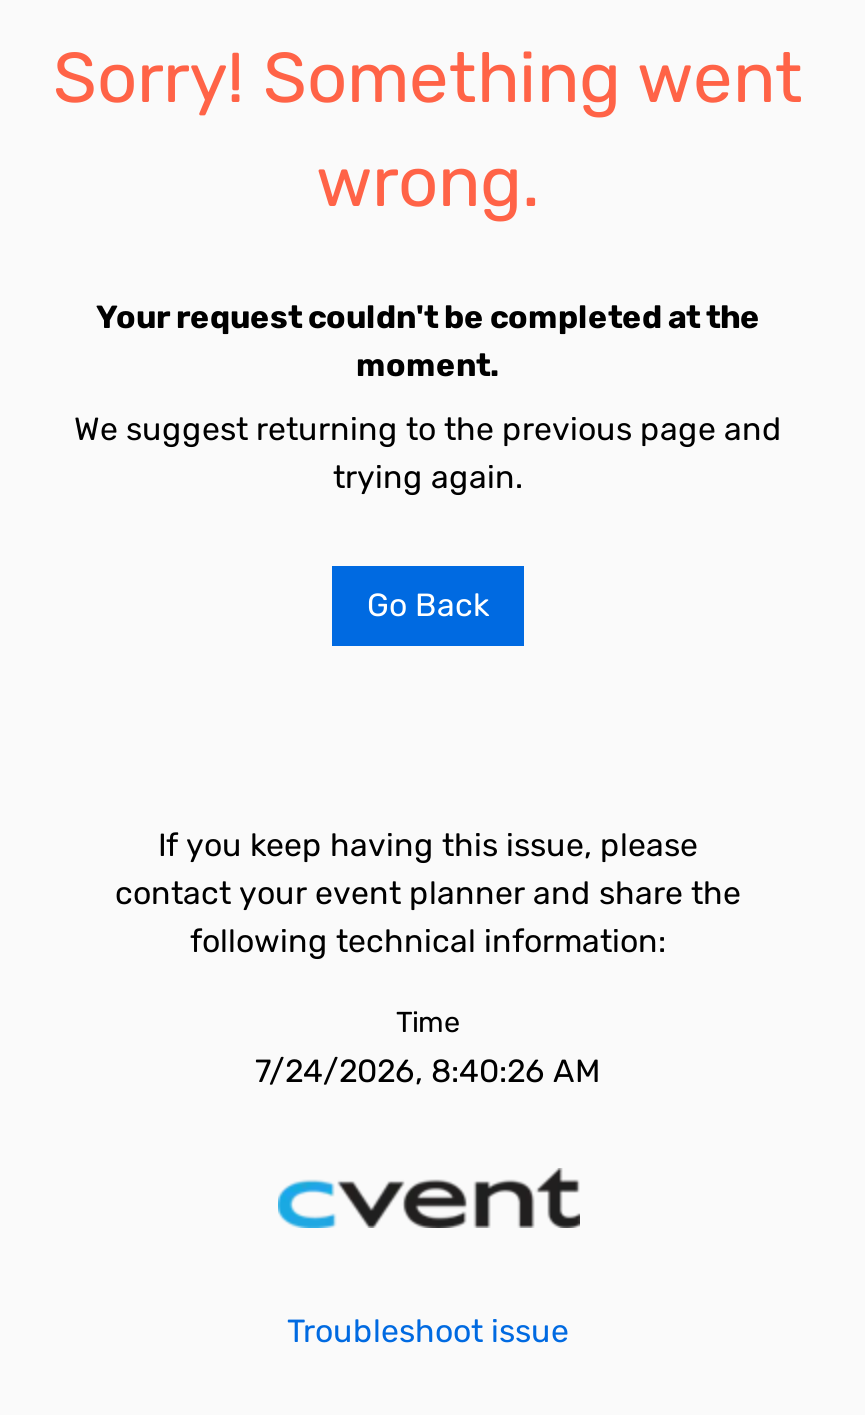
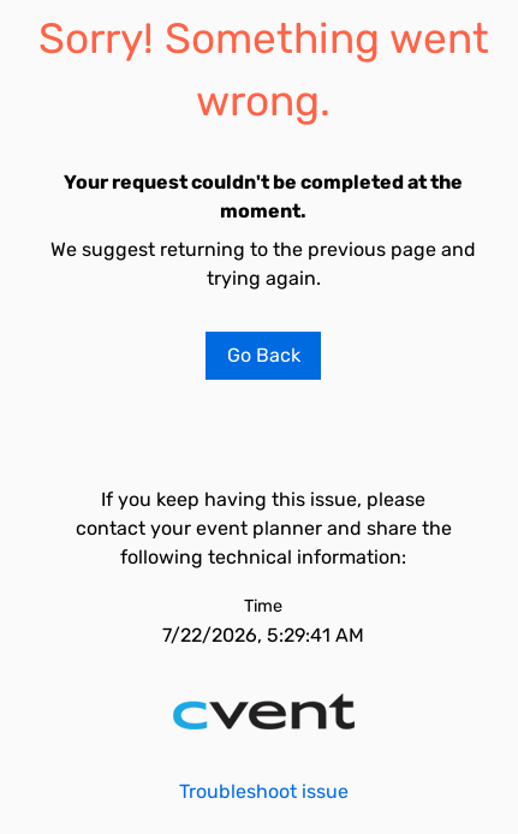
[255,1052,601,1090] 7/24/2026, 8:40:26 AM -> [162,624,364,647] 7/22/2026, 5:29:41 AM

